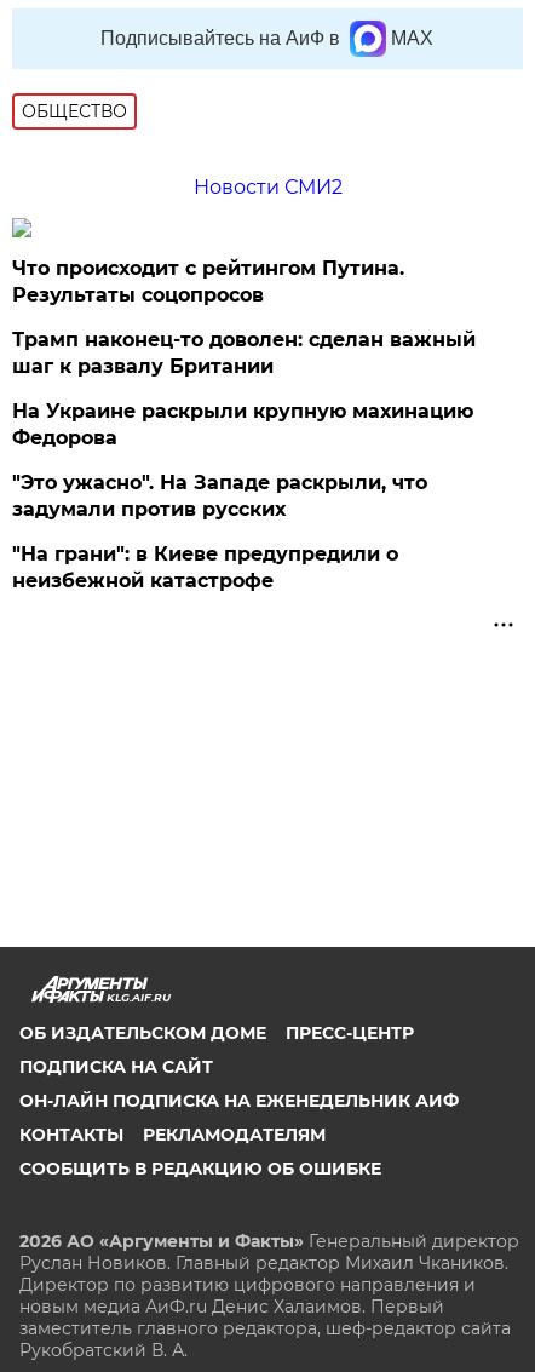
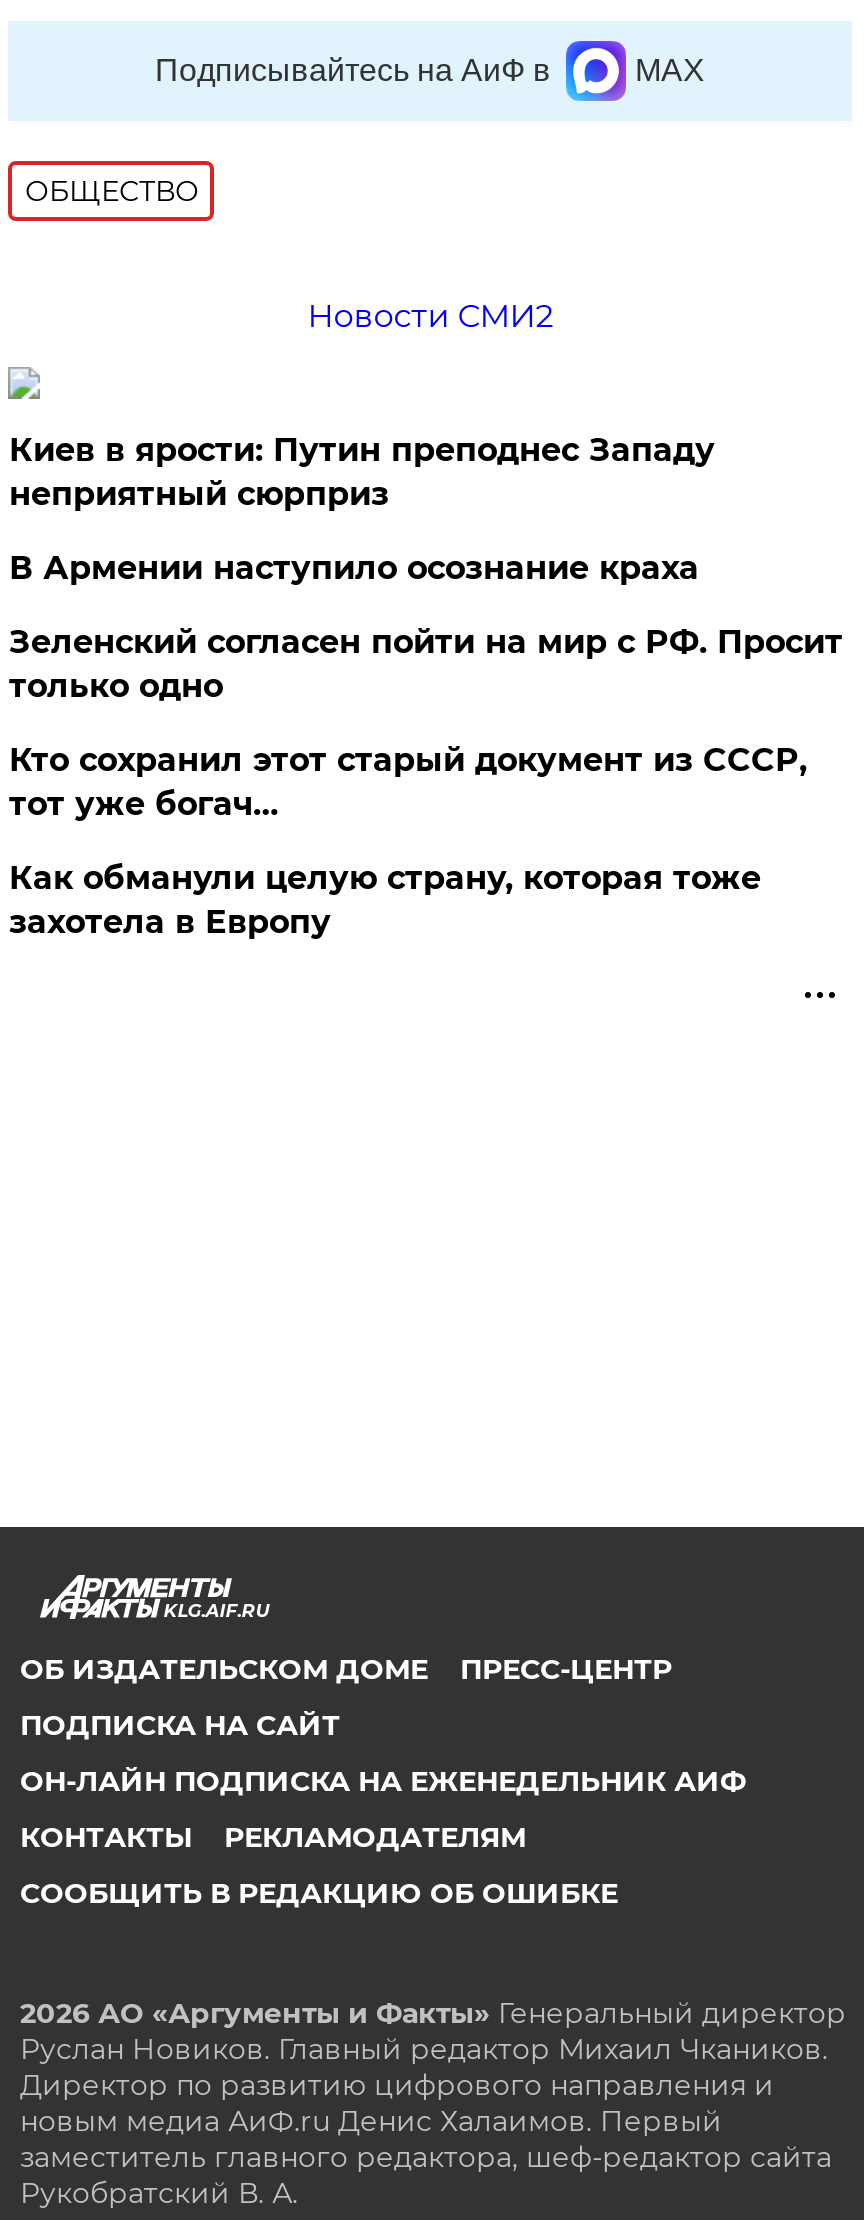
[13,257,405,306] Что происходит с рейтингом Путина. | Результаты соцопросов -> [9,431,715,513] Киев в ярости: Путин преподнес Западу | неприятный сюрприз
[13,328,476,378] Трамп наконец-то доволен: сделан важный | шаг к развалу Британии -> [9,549,699,587] В Армении наступило осознание краха
[13,399,474,449] На Украине раскрыли крупную махинацию | Федорова -> [9,623,843,705] Зеленский согласен пойти на мир с РФ. Просит | только одно
[13,471,428,521] "Это ужасно". На Западе раскрыли, что | задумали против русских -> [9,741,807,823] Кто сохранил этот старый документ из СССР, | тот уже богач…
[13,542,399,592] "На грани": в Киеве предупредили о | неизбежной катастрофе -> [9,859,761,941] Как обманули целую страну, которая тоже | захотела в Европу

